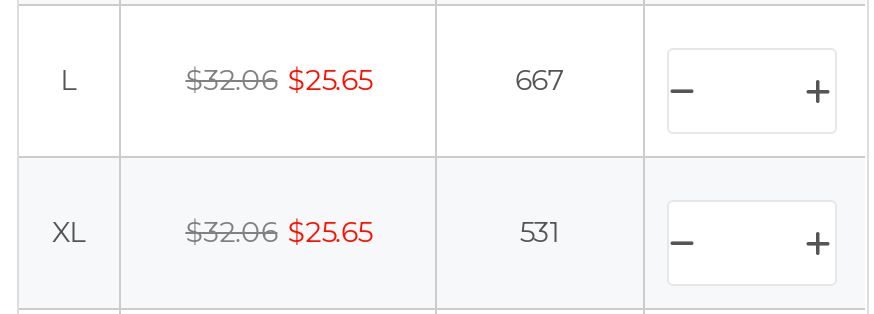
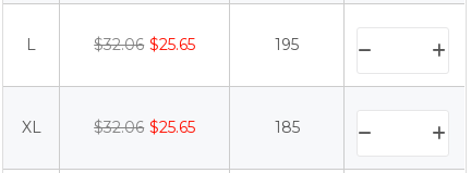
[515,62,565,98] 667 -> [275,35,299,55] 195
[519,214,561,250] 531 -> [274,118,299,137] 185

